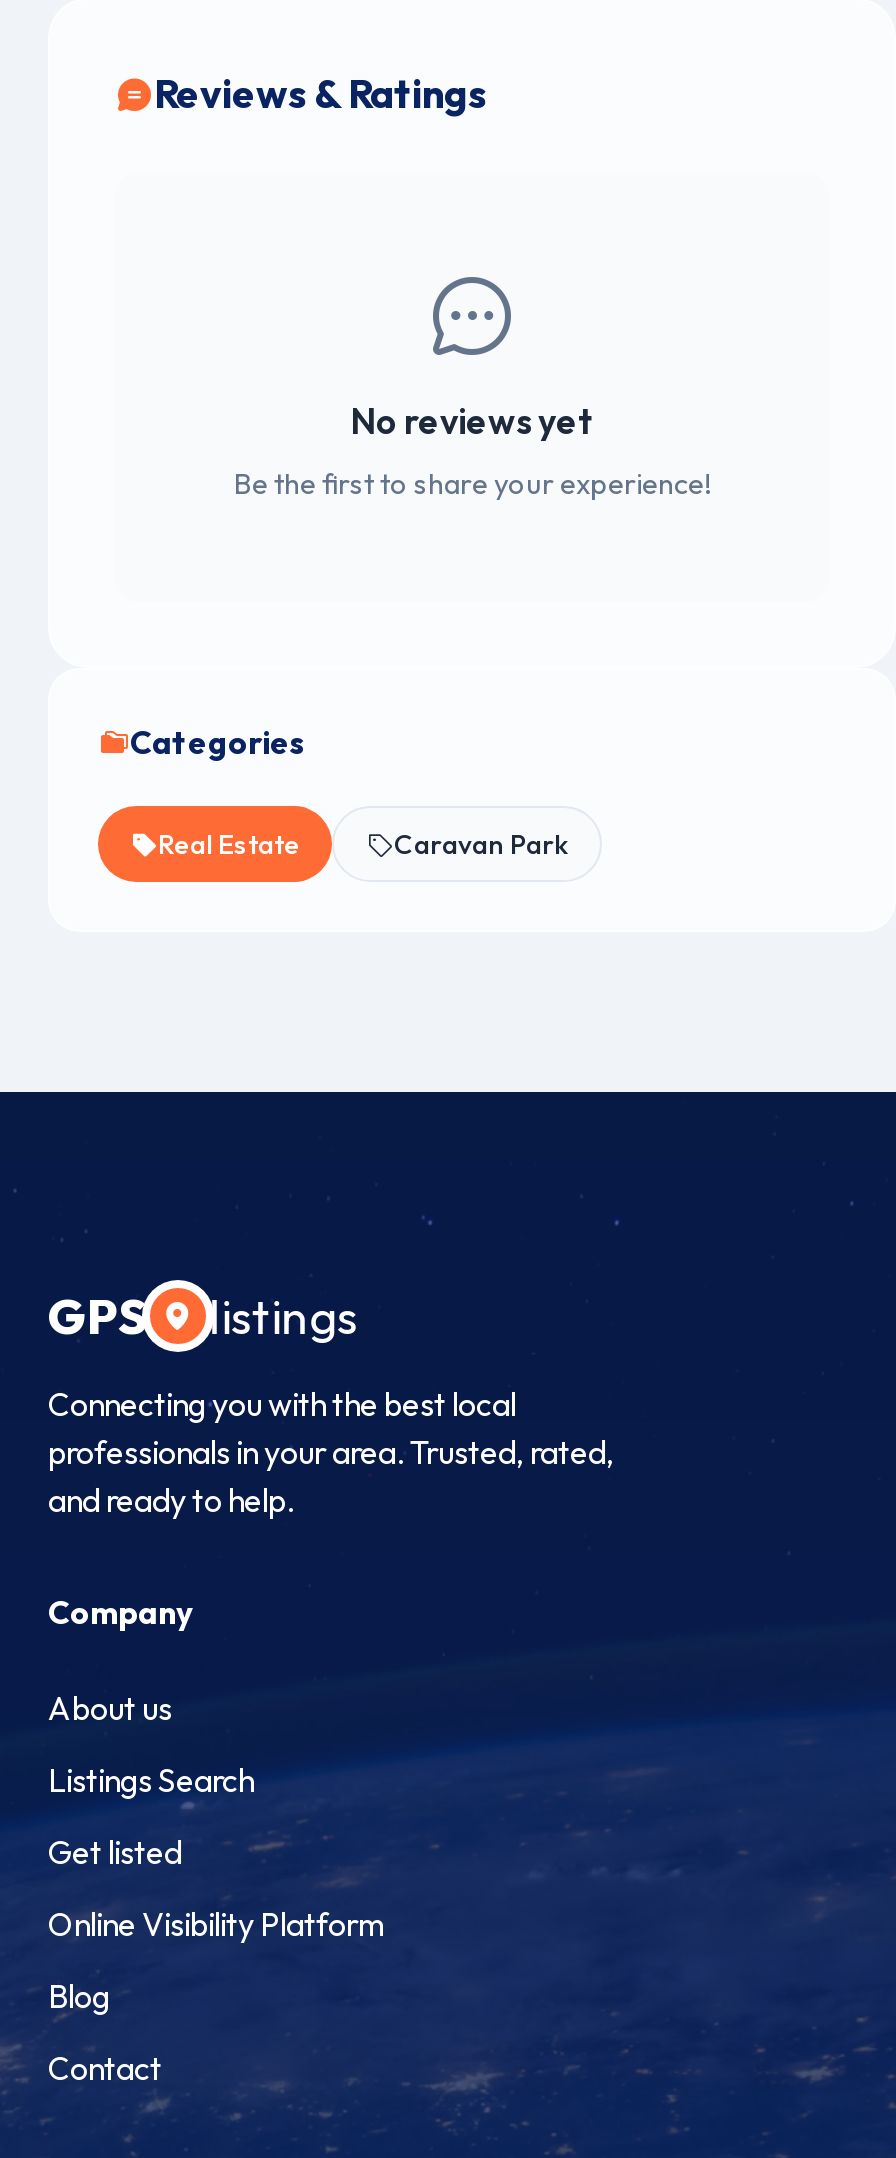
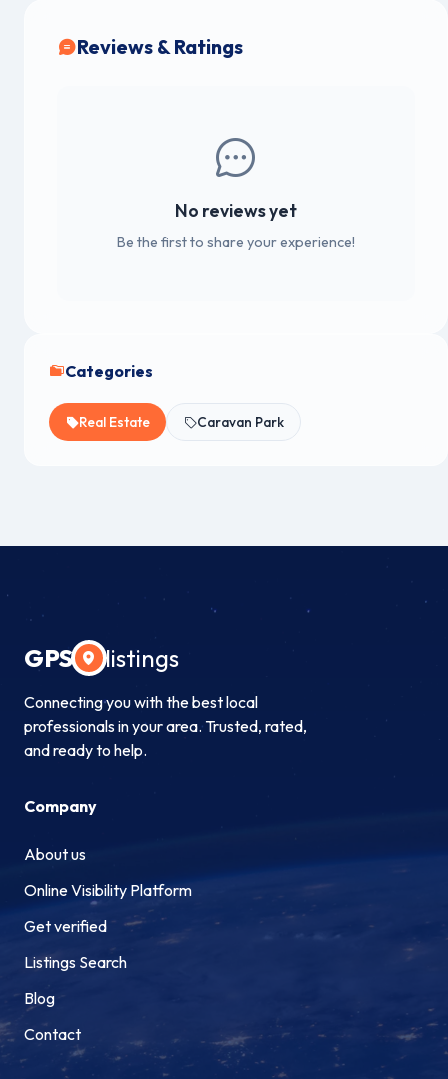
moved [48,1760,254,1800] -> [24,952,127,972]: Listings Search
[48,1832,182,1872] Get listed -> none
moved [48,1904,384,1944] -> [24,880,192,900]: Online Visibility Platform
none -> [24,916,107,936] Get verified

